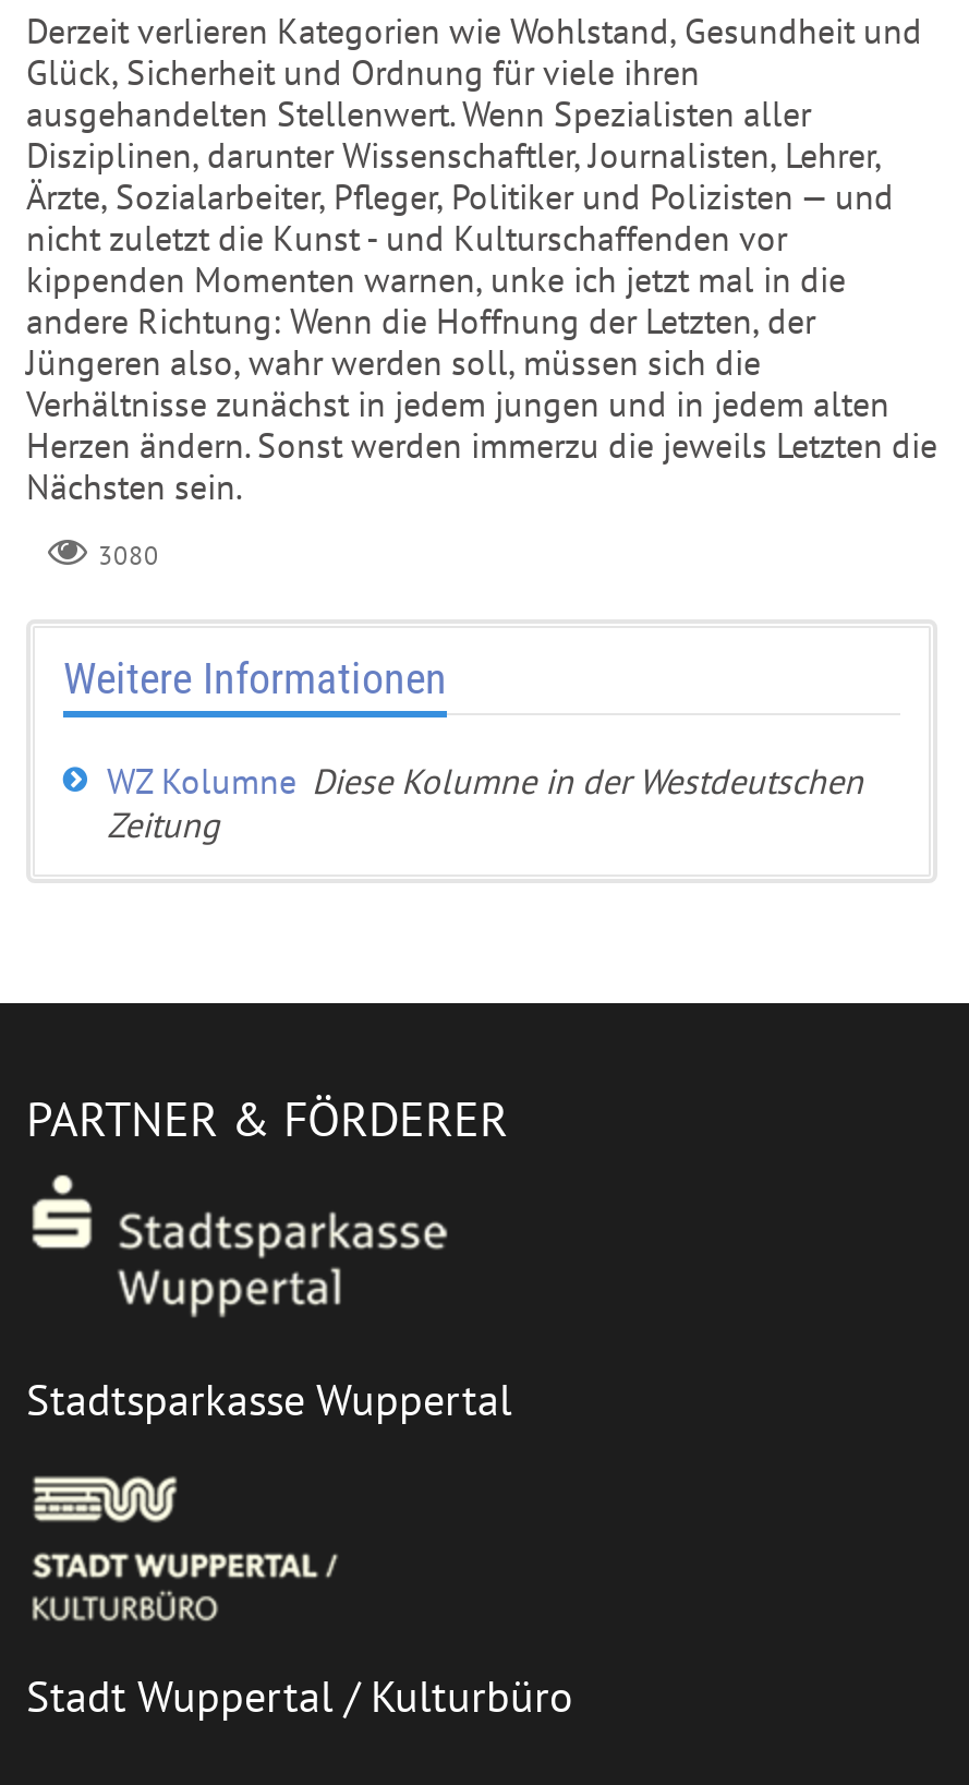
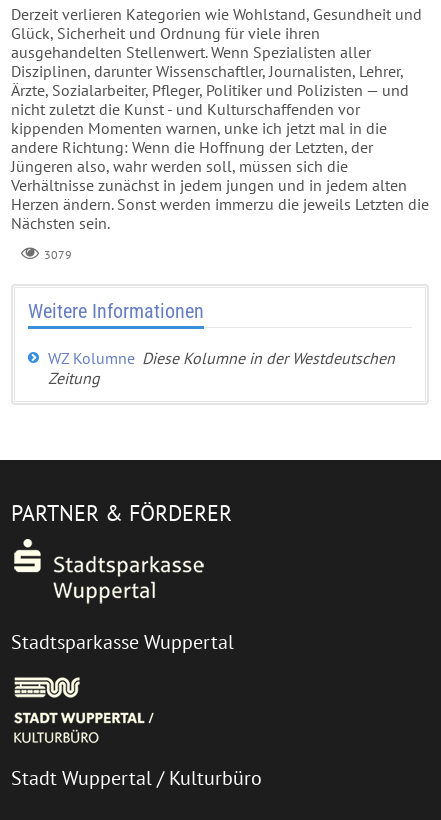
[98,539,159,571] 3080 -> [44,247,72,262] 3079

